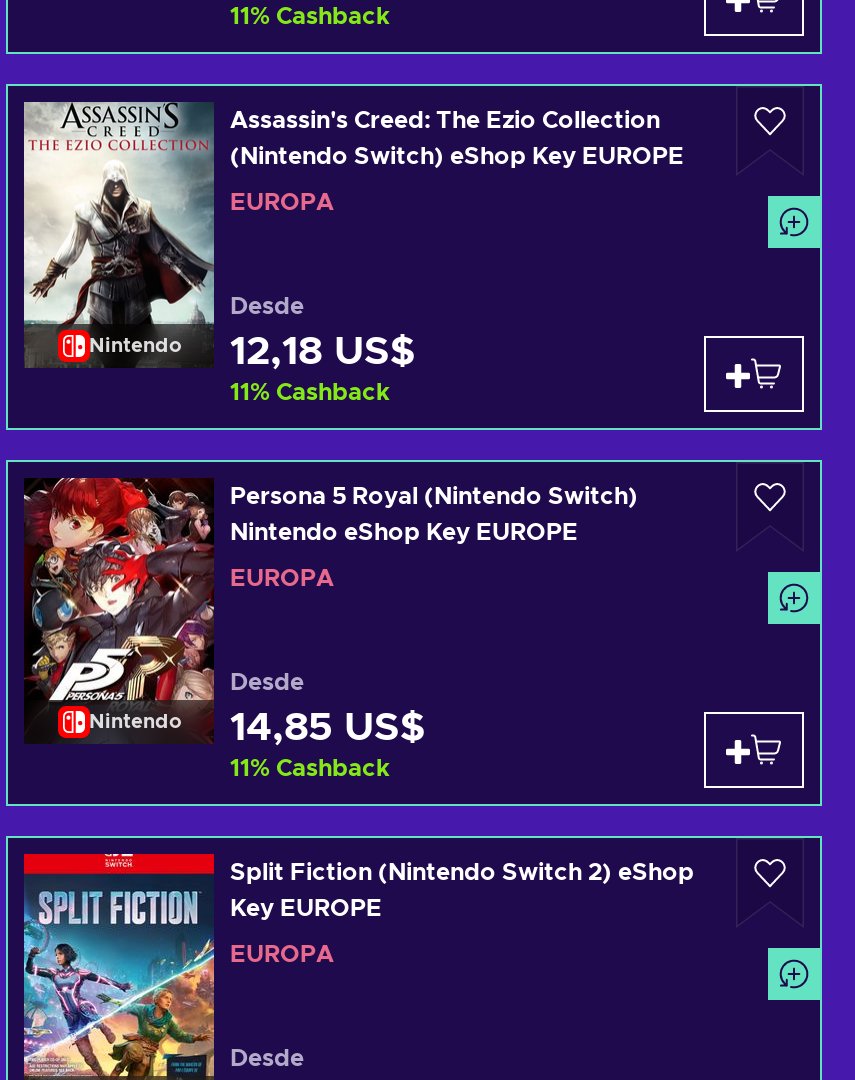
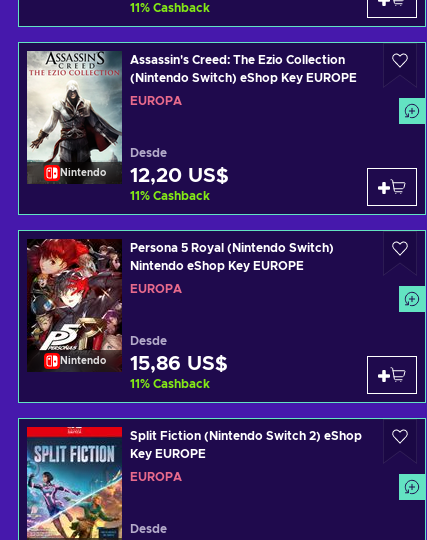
[230,332,416,372] 12,18 US$ -> [130,166,229,186] 12,20 US$
[230,708,426,748] 14,85 US$ -> [130,354,228,374] 15,86 US$

